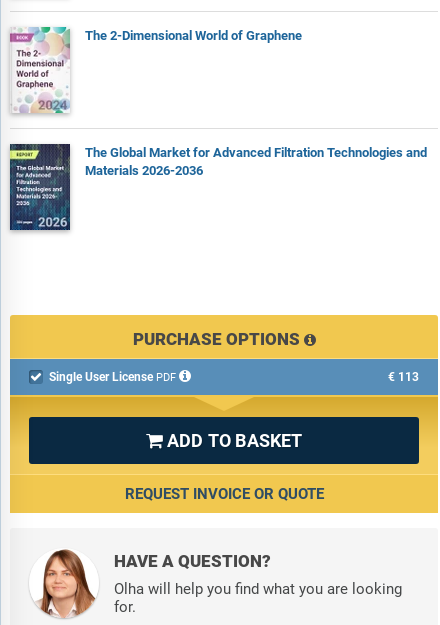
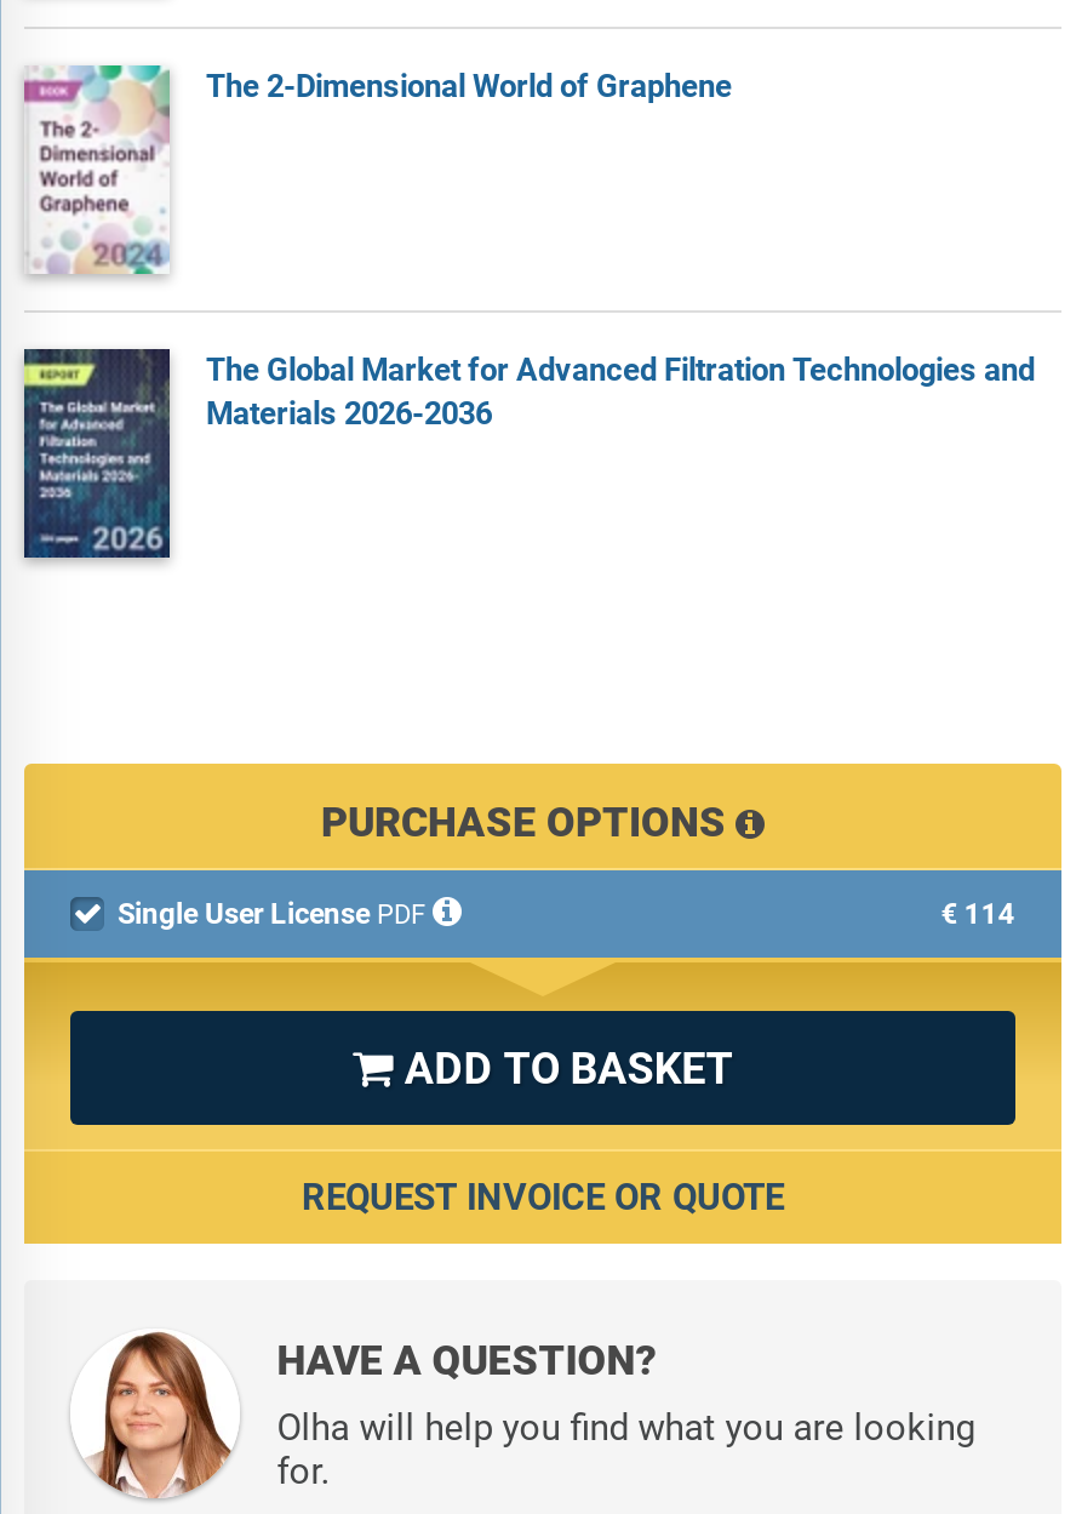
[398,370,419,384] €113 -> [964,896,1015,930] €114

